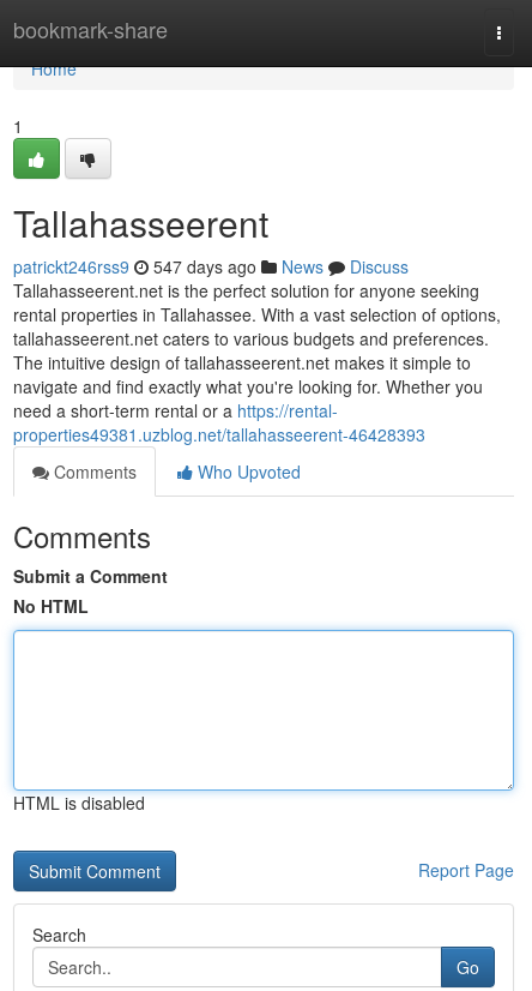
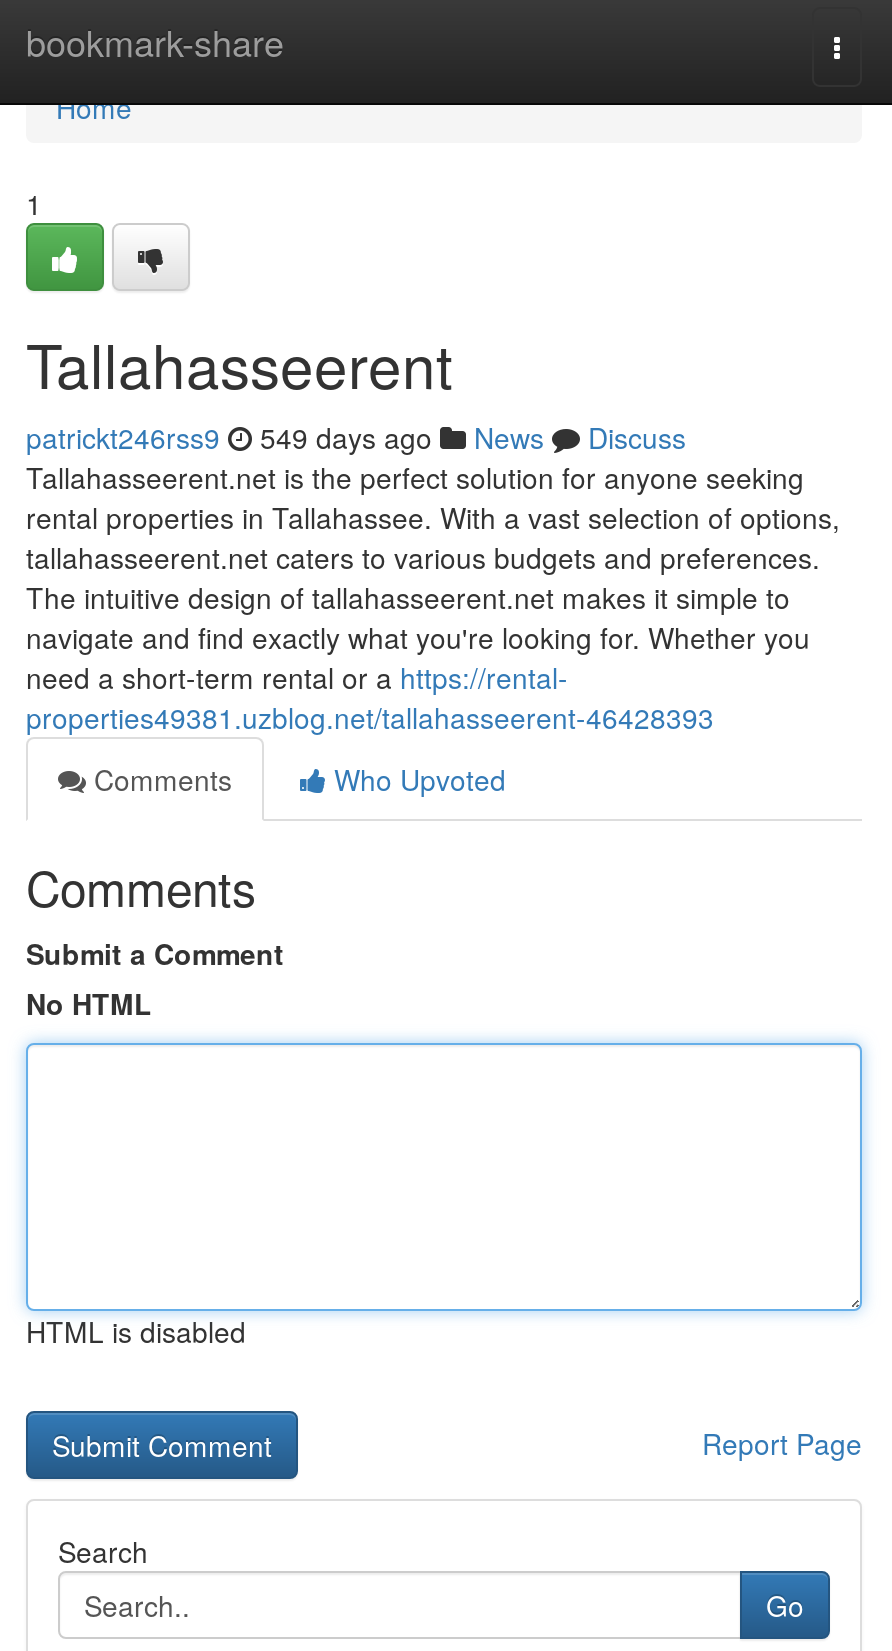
[13,254,409,278] patrickt246rss9 547 days ago News Discuss -> [26,417,686,457] patrickt246rss9 549 days ago News Discuss

